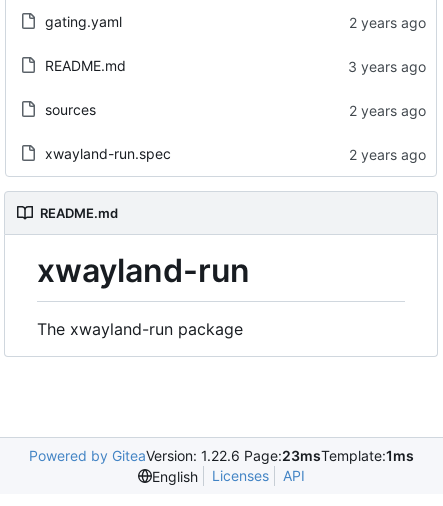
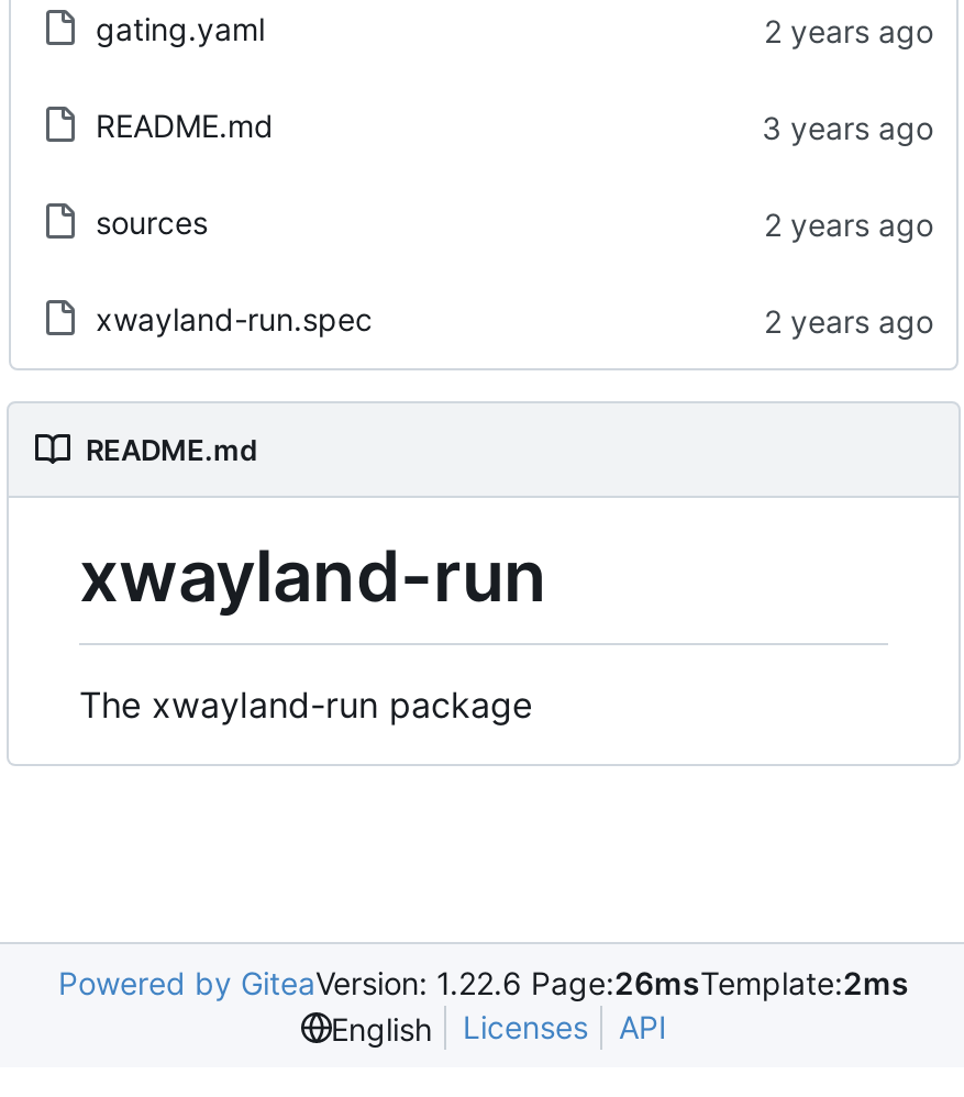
[28,447,413,464] Powered by GiteaVersion: 1.22.6 Page:23msTemplate:1ms -> [58,964,909,1001] Powered by GiteaVersion: 1.22.6 Page:26msTemplate:2ms

